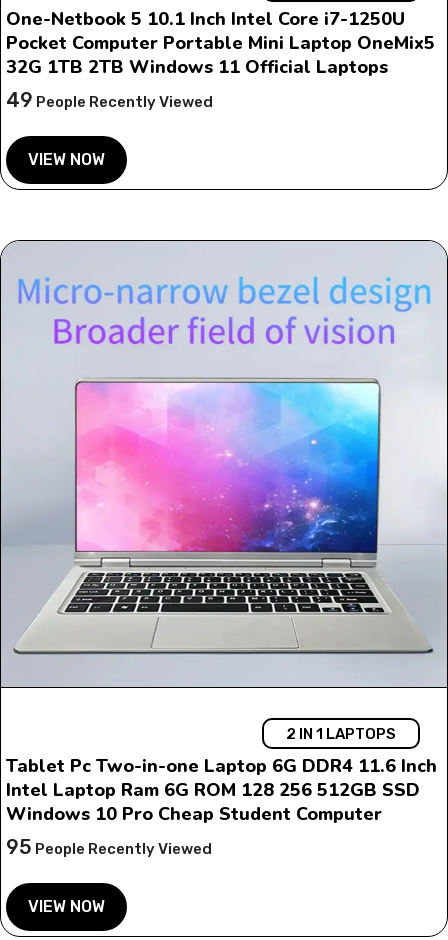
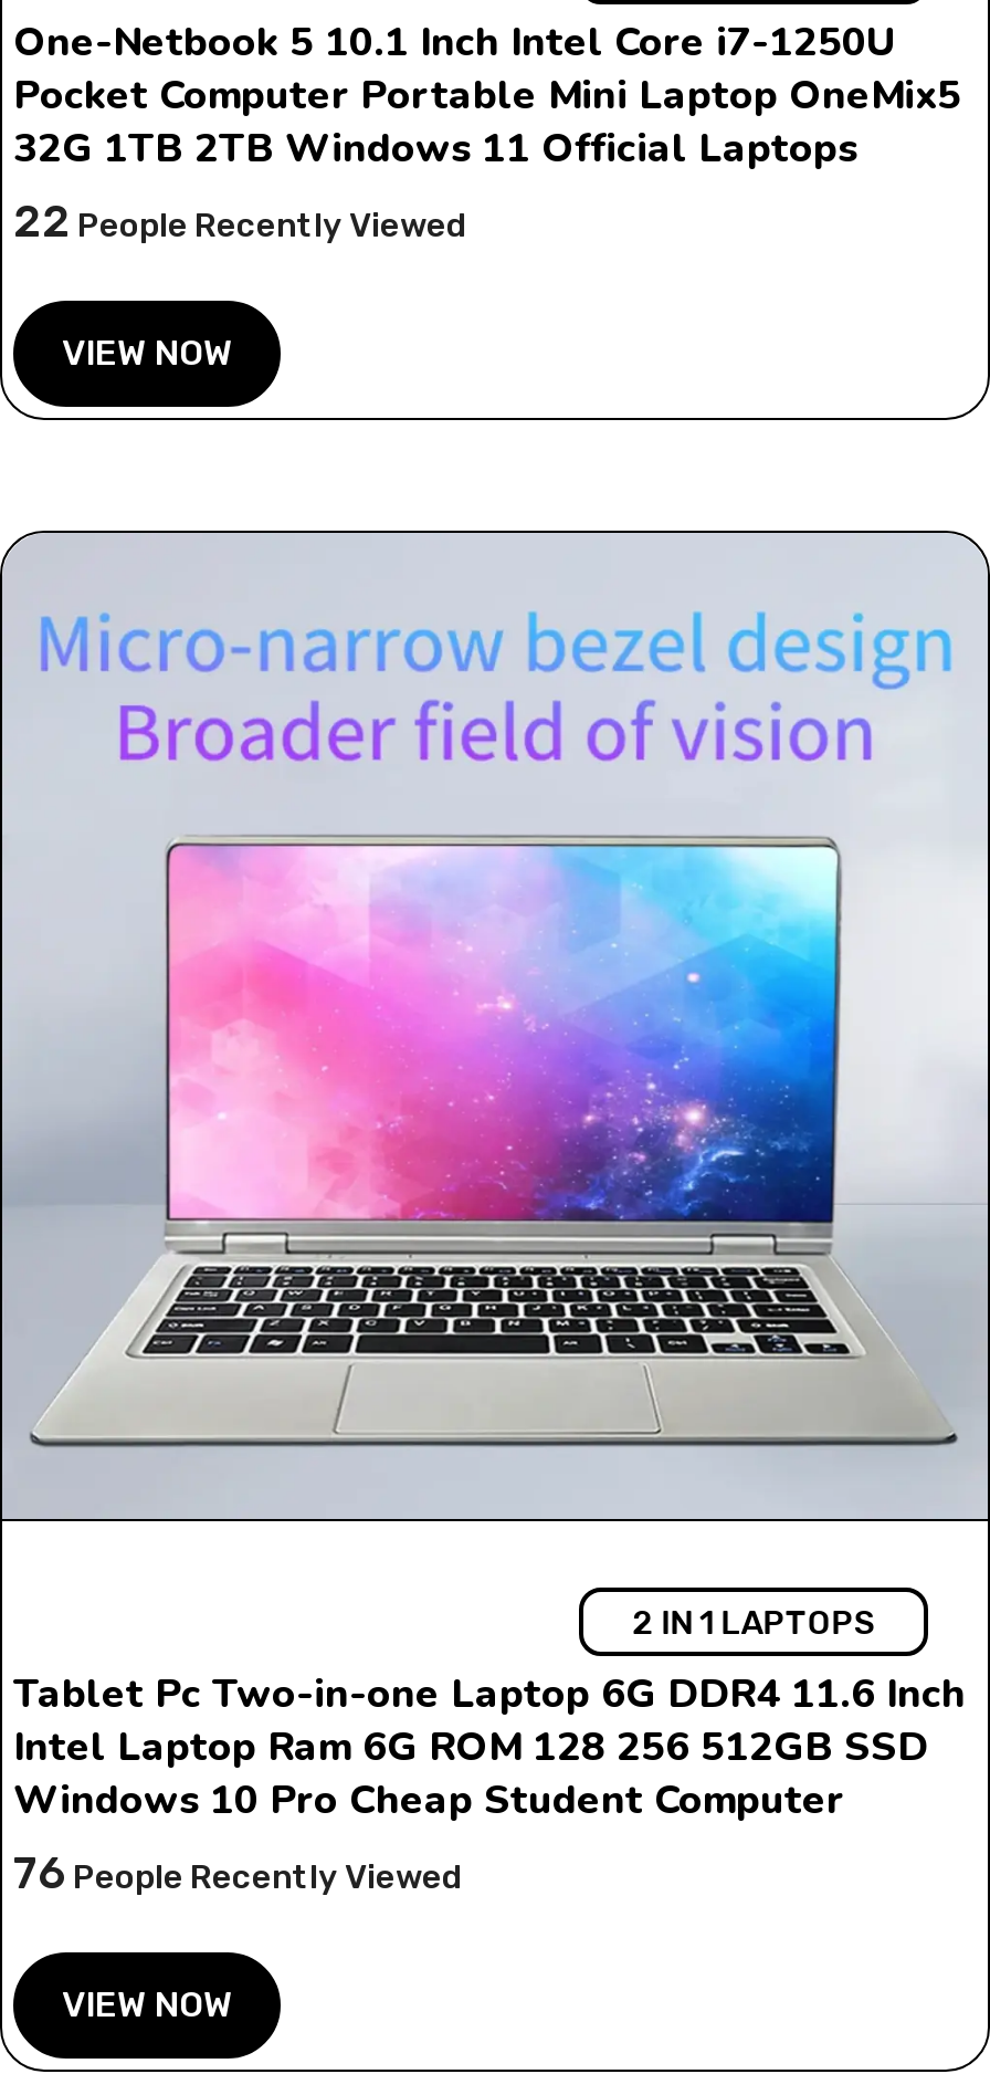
[6,88,213,112] 49 People Recently Viewed -> [13,194,468,247] 22 People Recently Viewed
[6,835,212,859] 95 People Recently Viewed -> [13,1846,464,1899] 76 People Recently Viewed

